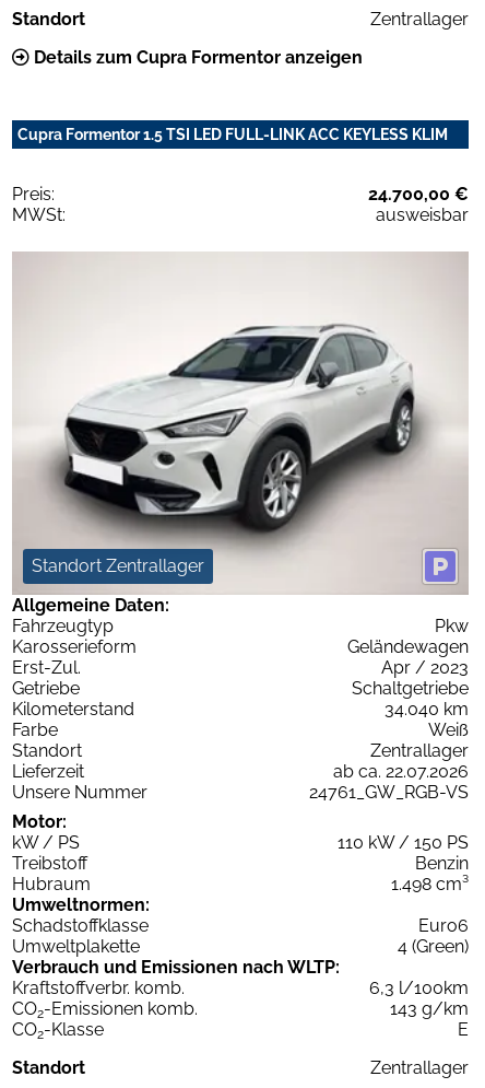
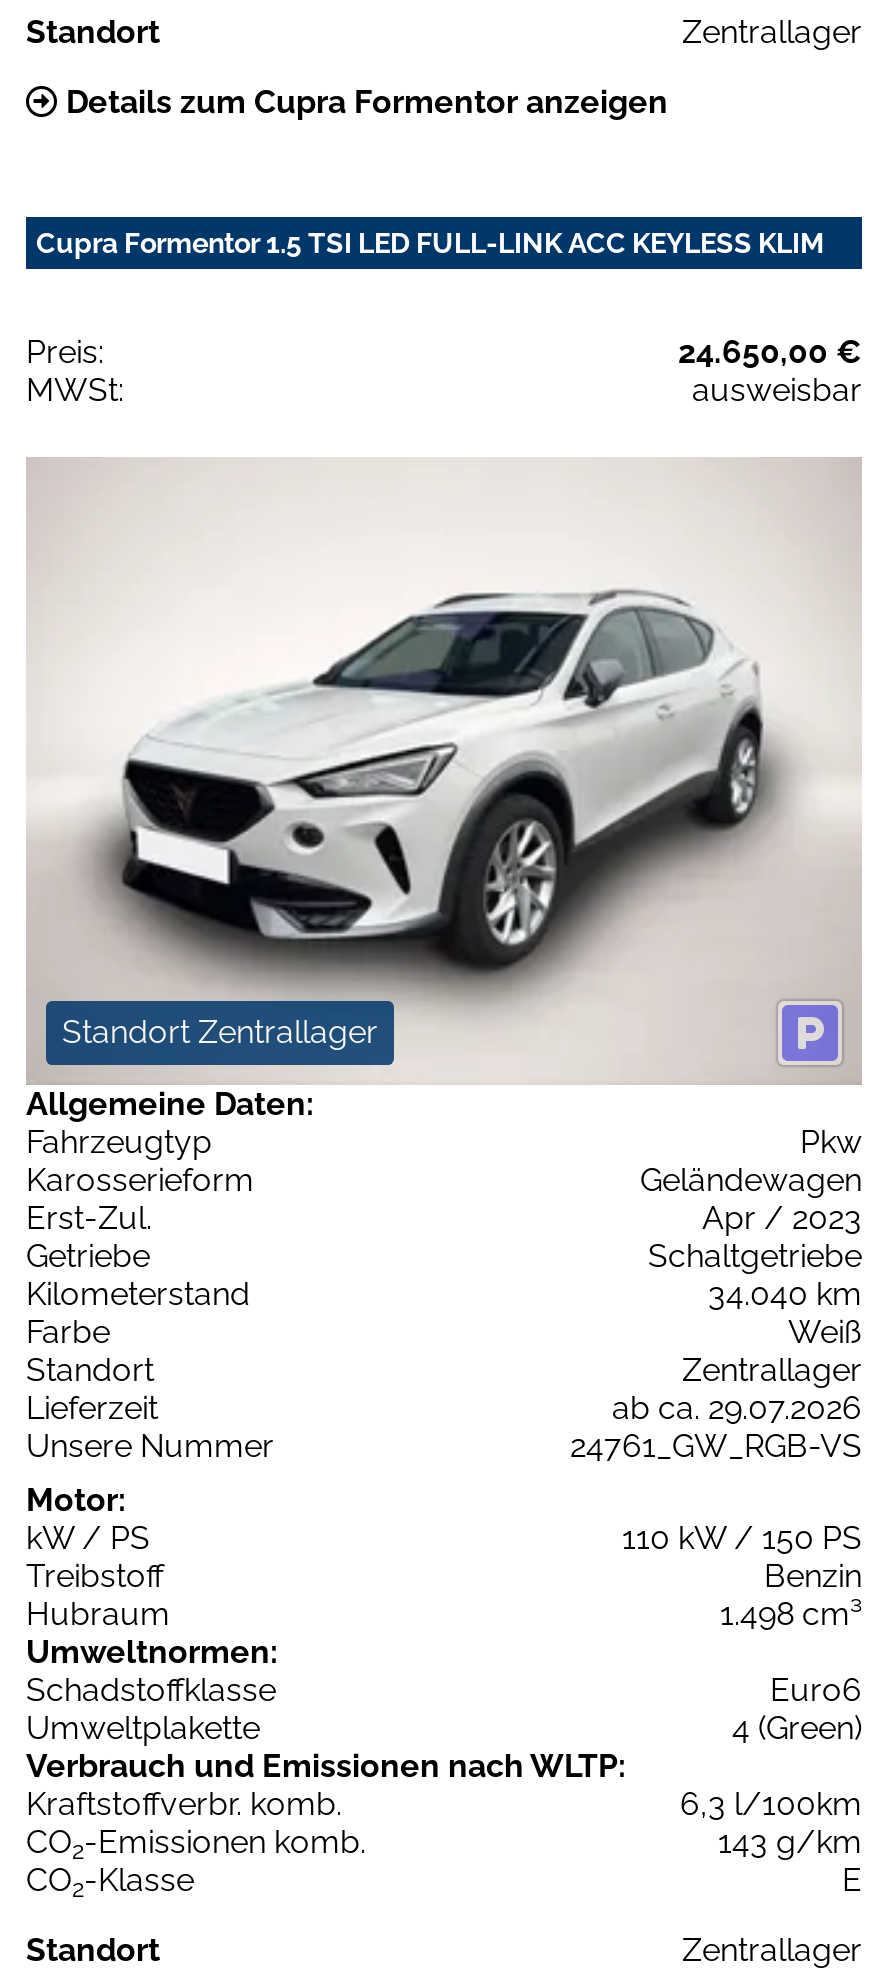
[368,184,469,205] 24.700,00 € -> [678,333,862,371] 24.650,00 €
[333,761,469,782] ab ca. 22.07.2026 -> [612,1388,862,1426] ab ca. 29.07.2026

